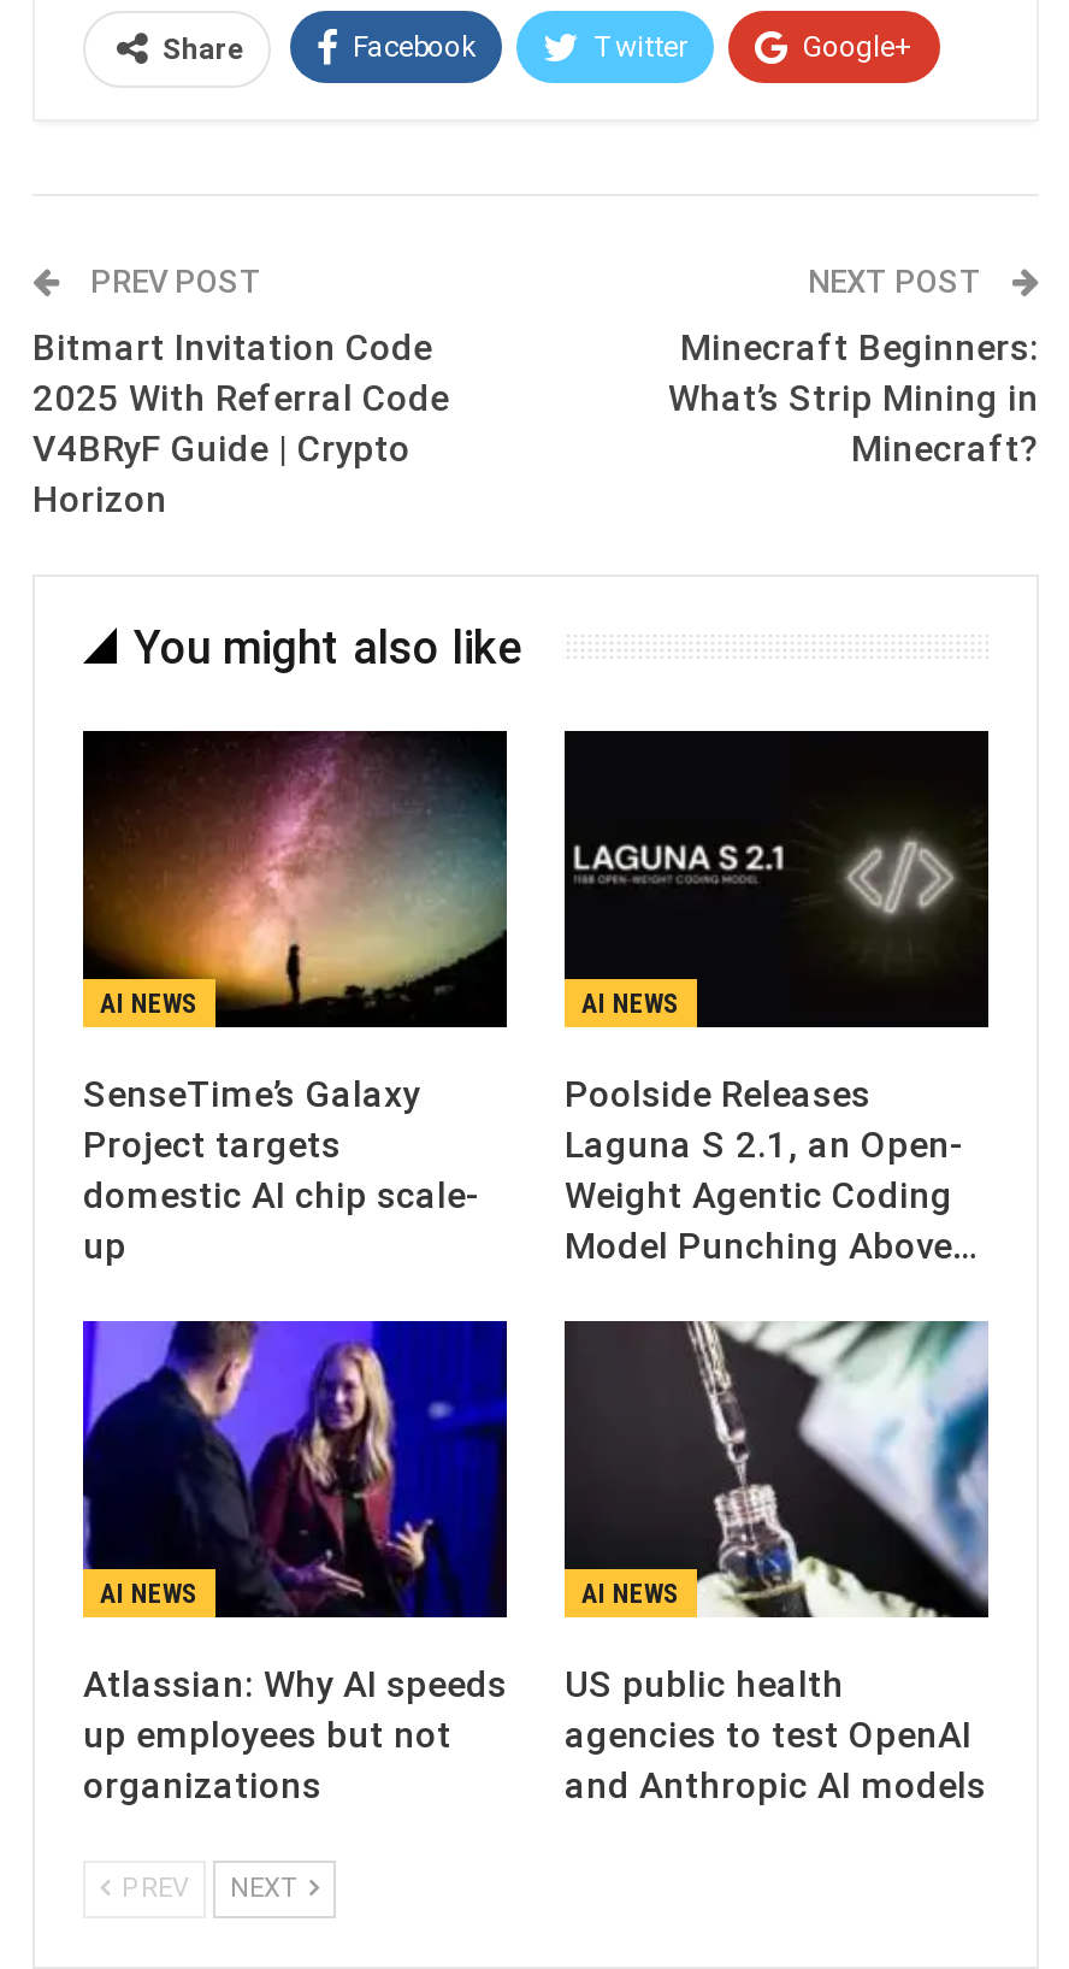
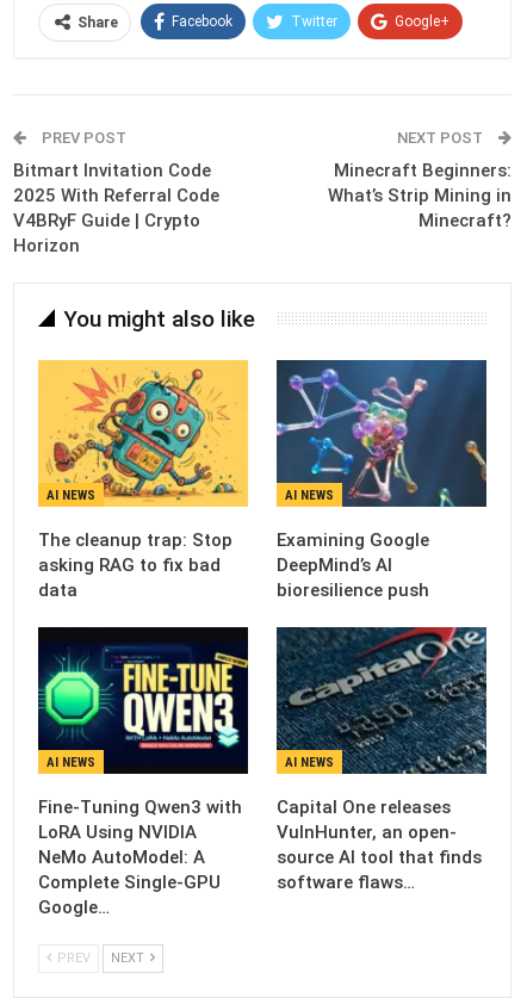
[81,729,509,1269] [image] | SenseTime’s Galaxy | Project targets | domestic AI chip scale- | up -> [37,359,249,601] [image] | The cleanup trap: Stop | asking RAG to fix bad | data
[562,729,991,1269] [image] | Poolside Releases | Laguna S 2.1, an Open- | Weight Agentic Coding | Model Punching Above… -> [275,359,488,601] [image] | Examining Google | DeepMind’s AI | bioresilience push
[81,1319,509,1809] [image] | Atlassian: Why AI speeds | up employees but not | organizations -> [37,626,249,919] [image] | Fine-Tuning Qwen3 with | LoRA Using NVIDIA | NeMo AutoModel: A | Complete Single-GPU | Google…
[565,1319,988,1809] [image] | US public health | agencies to test OpenAI | and Anthropic AI models -> [277,636,486,894] [image] | Capital One releases | VulnHunter, an open- | source AI tool that finds | software flaws…
moved [100,1580,680,1611] -> [46,755,334,771]: AI NEWS | AI NEWS

